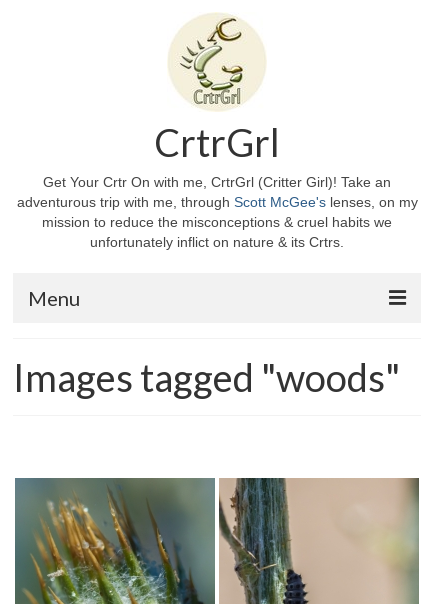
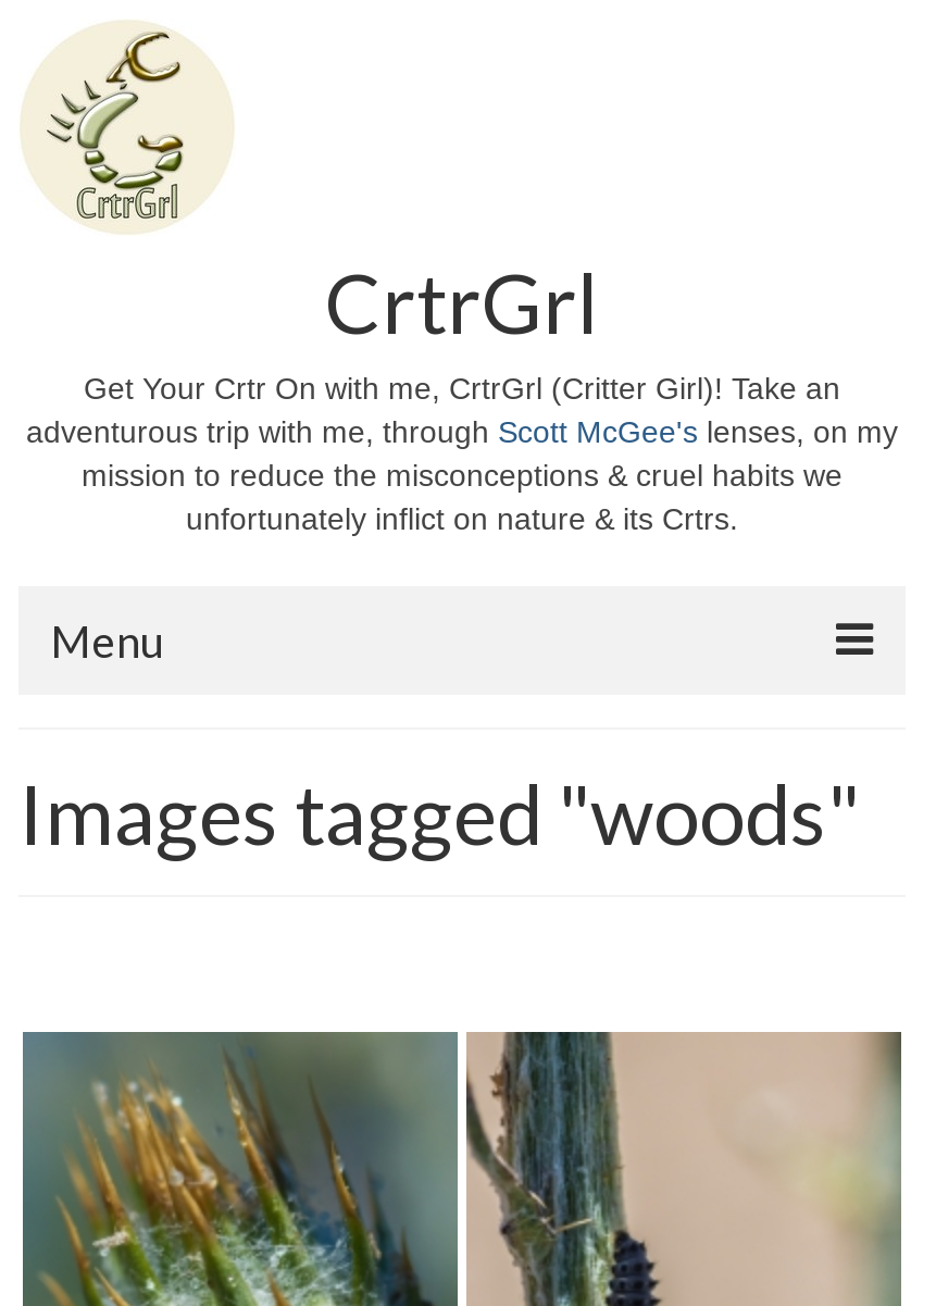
none -> [21,21,234,234] [image]
[168,13,266,111] [image] -> none

